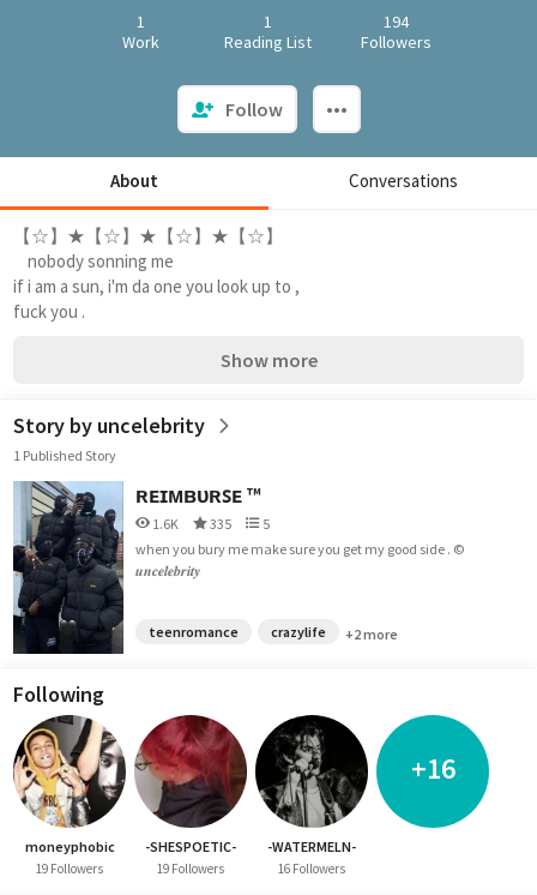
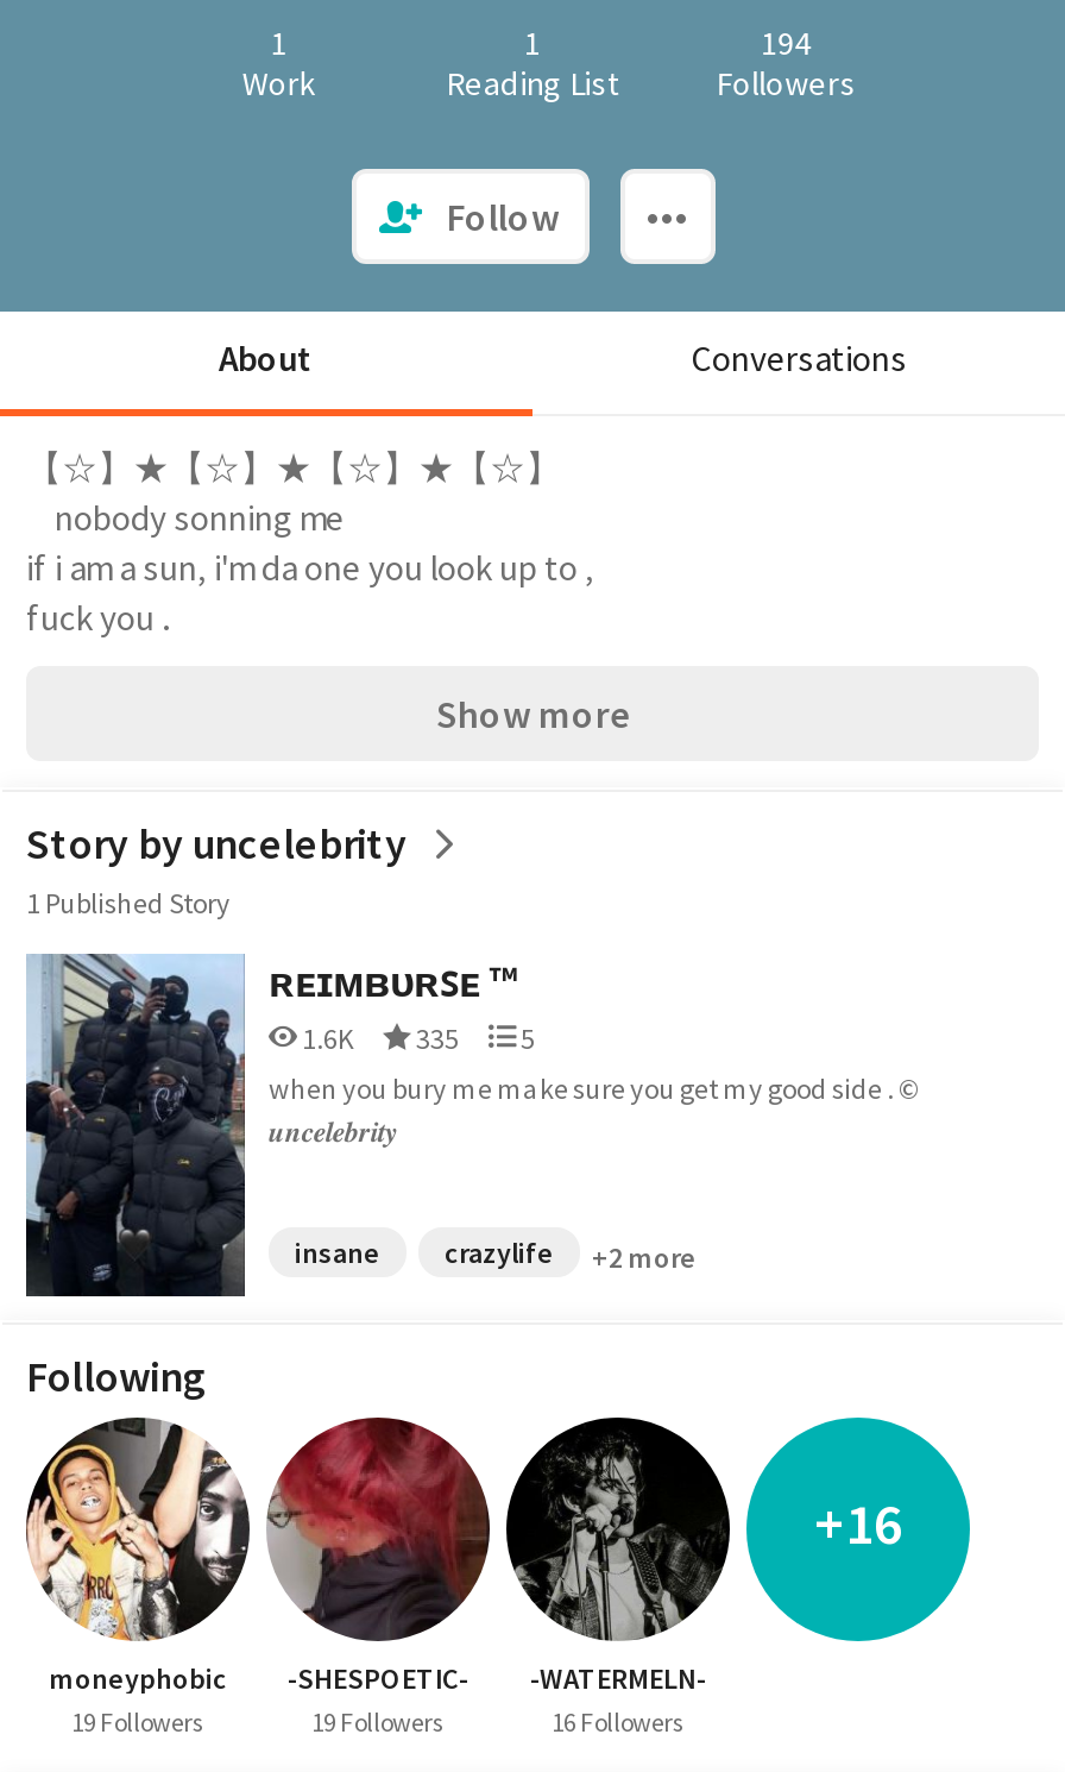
[149,623,239,641] teenromance -> [295,1234,380,1270] insane

